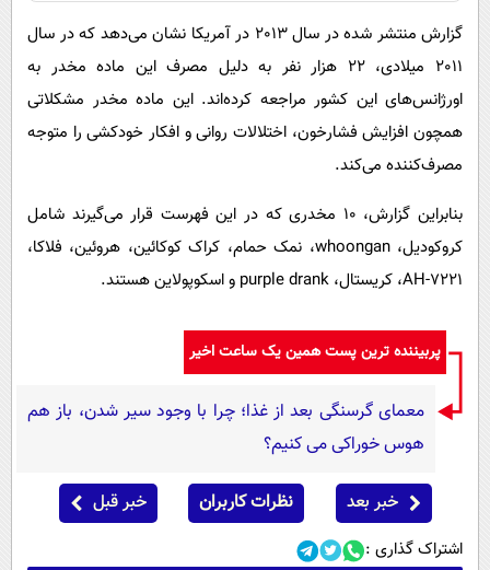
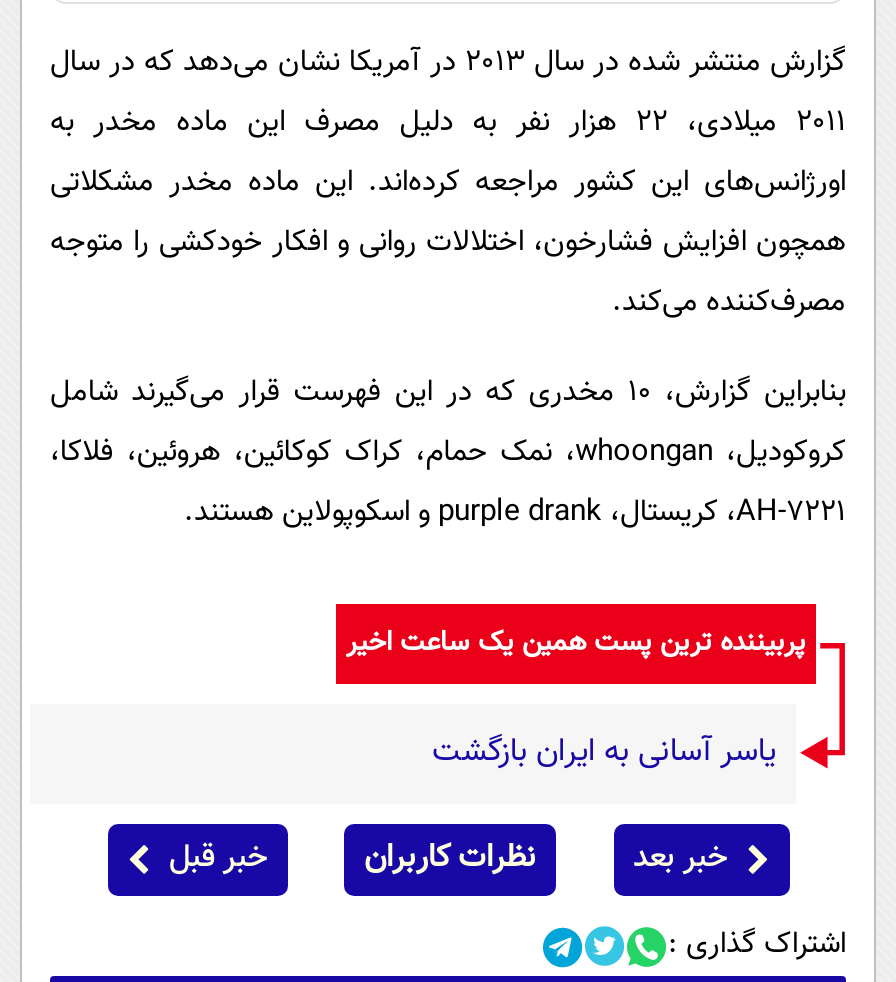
[27,399,424,459] معمای گرسنگی بعد از غذا؛ چرا با وجود سیر شدن، باز هم | هوس خوراکی می کنیم؟ -> [432,729,776,779] یاسر آسانی به ایران بازگشت

